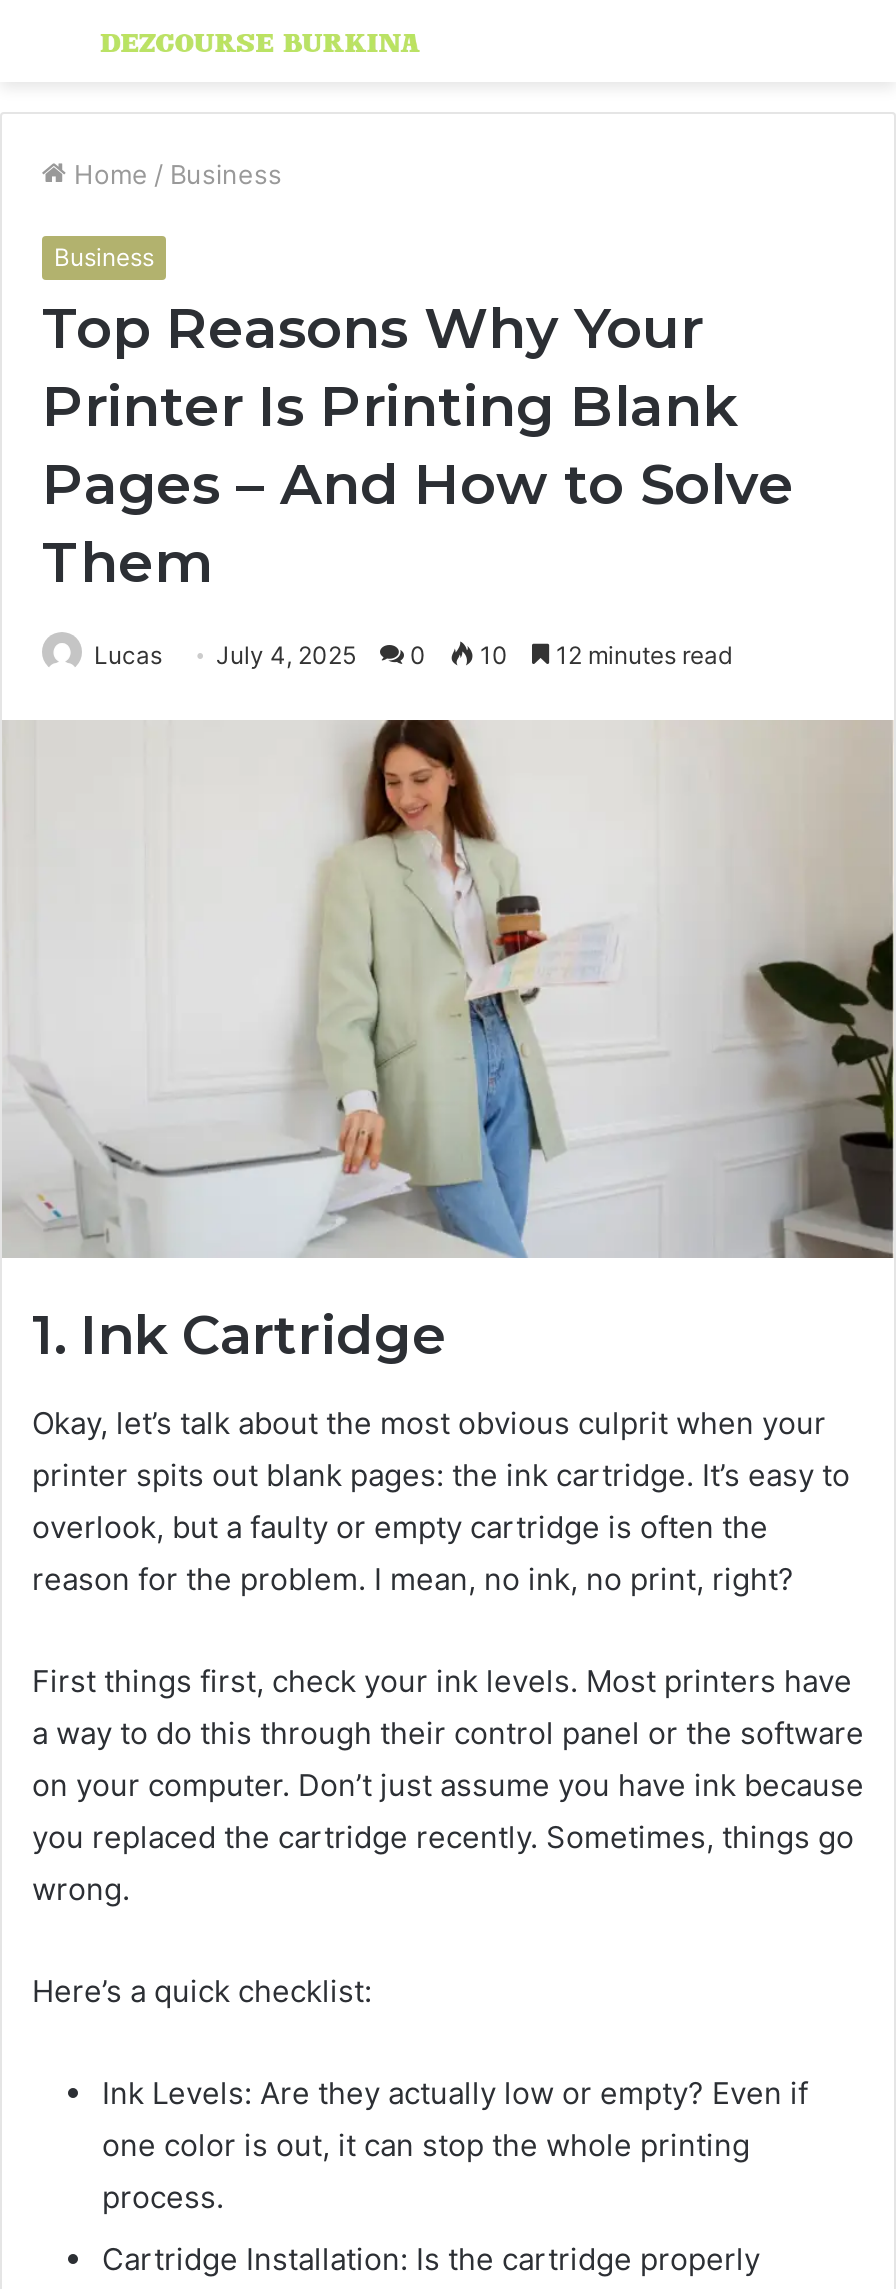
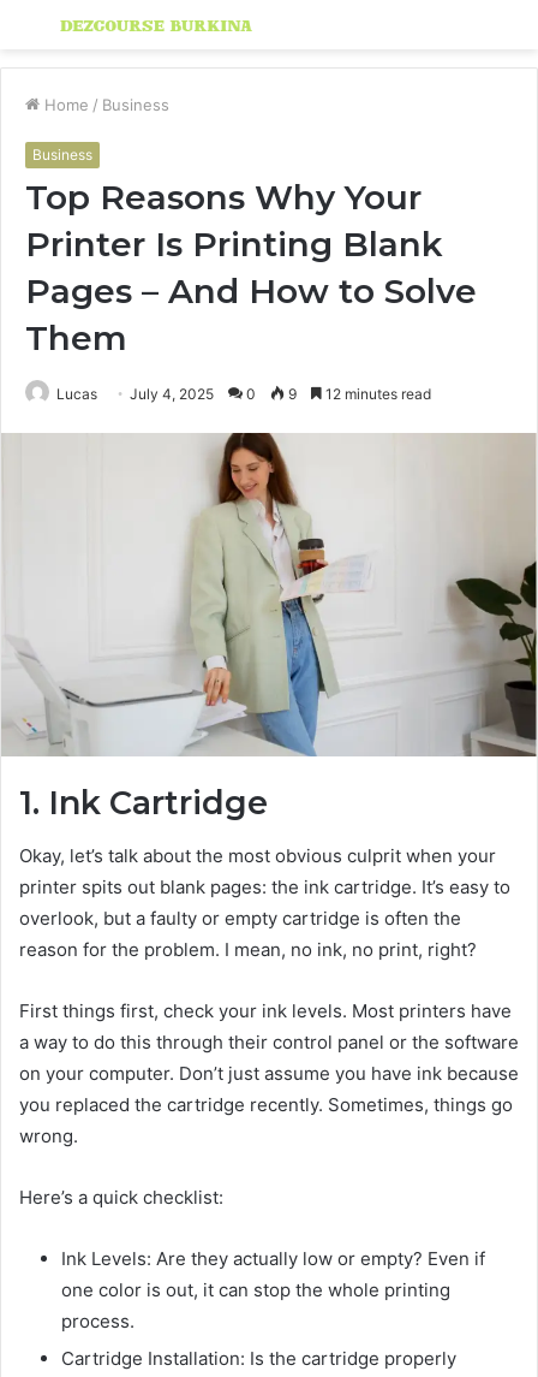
[94,640,732,670] Lucas July 4, 2025 0 10 12 minutes read -> [56,385,431,403] Lucas July 4, 2025 0 9 12 minutes read

